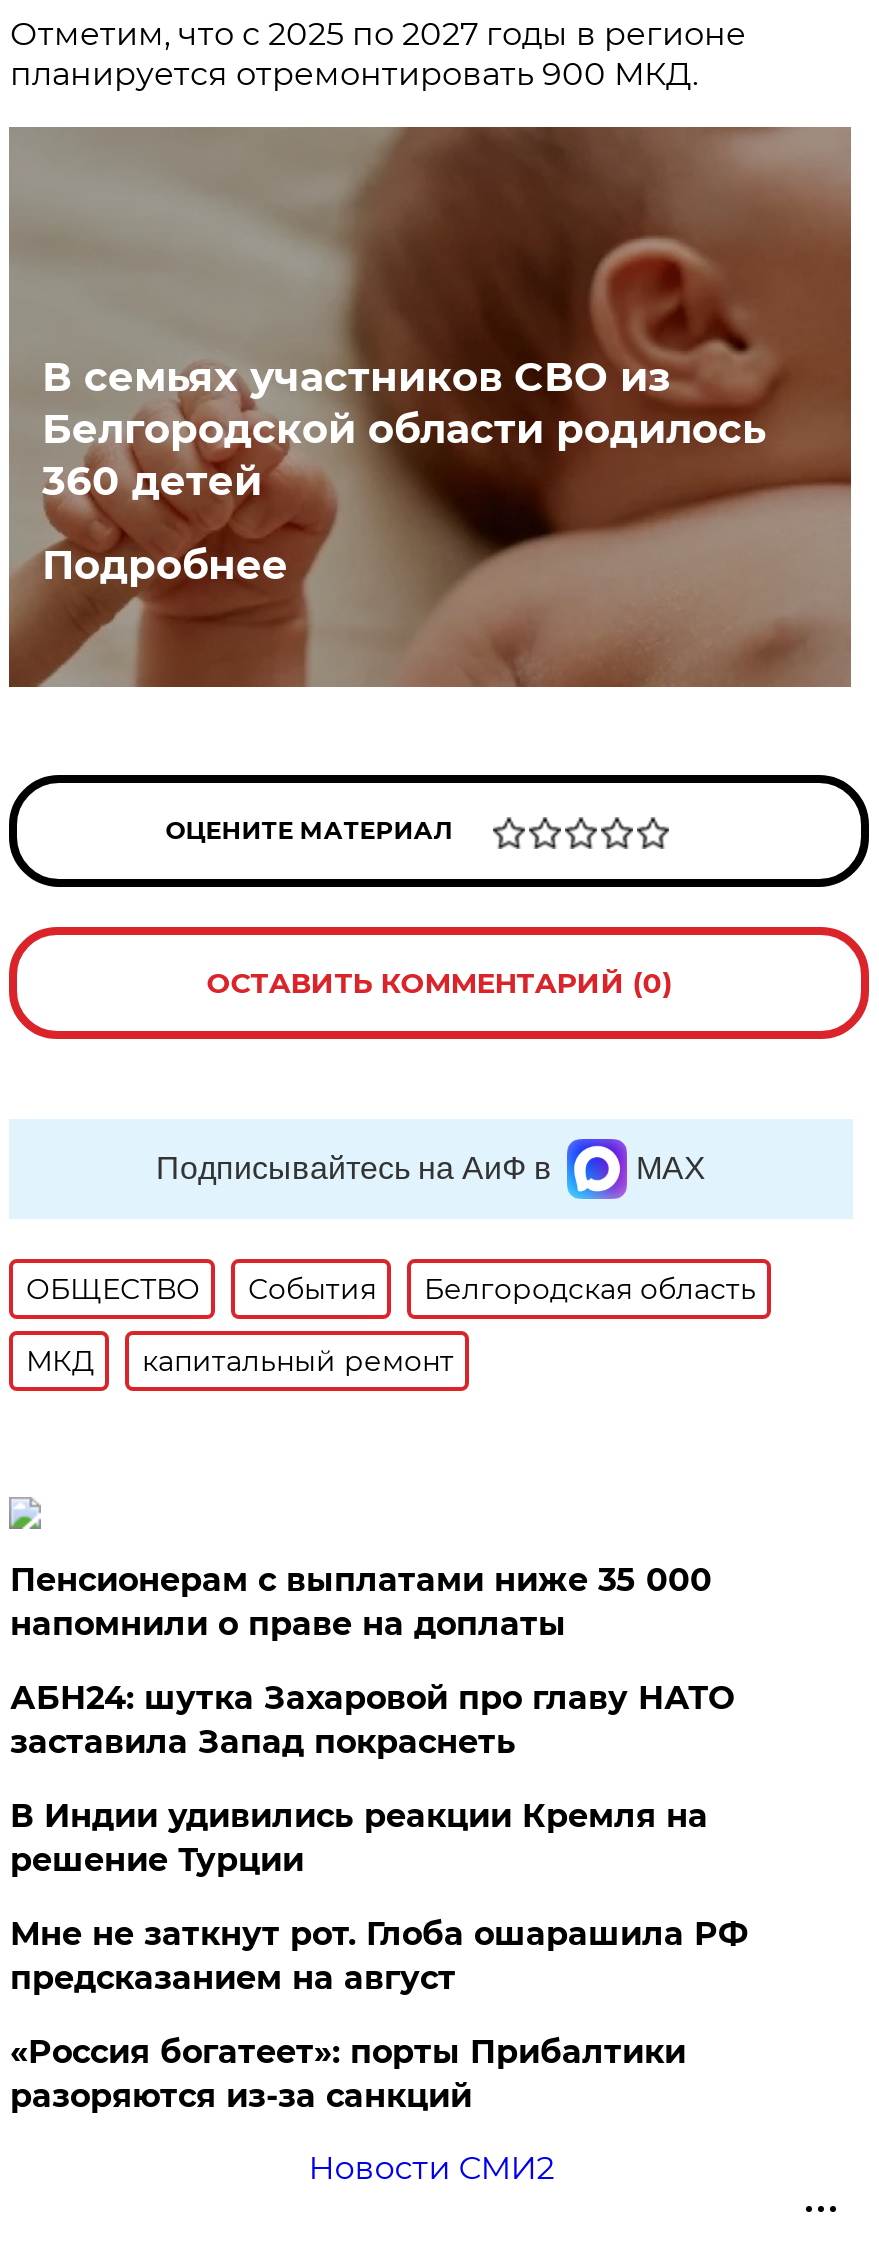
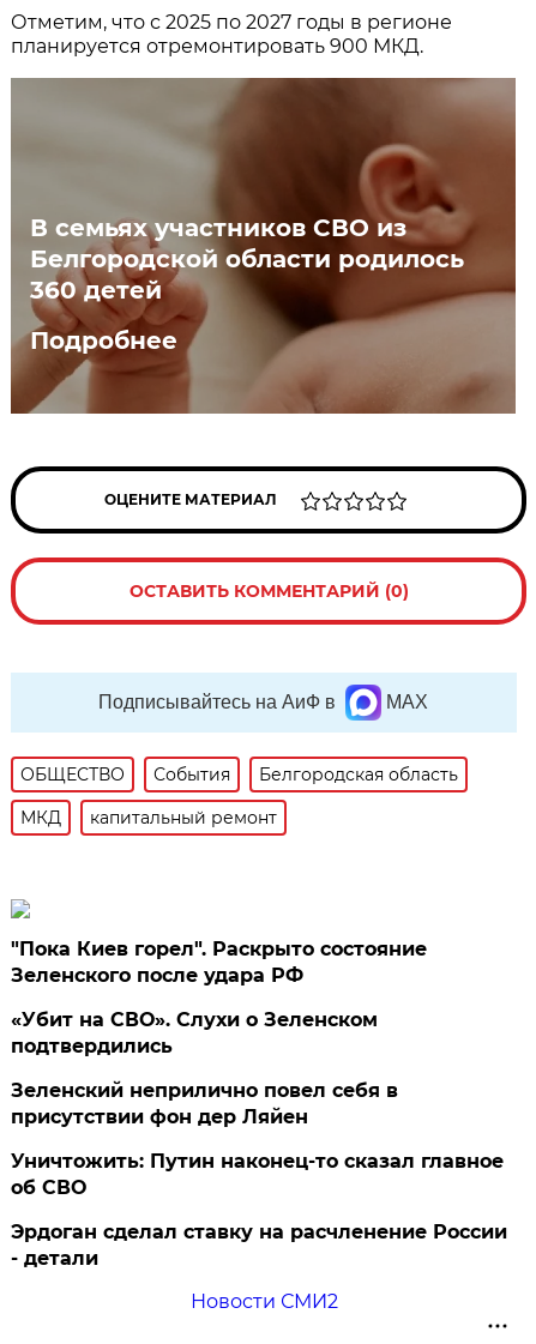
[10,1561,712,1643] Пенсионерам с выплатами ниже 35 000 | напомнили о праве на доплаты -> [11,938,427,987] "Пока Киев горел". Раскрыто состояние | Зеленского после удара РФ
[10,1679,734,1761] АБН24: шутка Захаровой про главу НАТО | заставила Запад покраснеть -> [11,1008,378,1057] «Убит на СВО». Слухи о Зеленском | подтвердились
[10,1797,708,1879] В Индии удивились реакции Кремля на | решение Турции -> [11,1079,399,1128] Зеленский неприлично повел cебя в | присутствии фон дер Ляйен
[10,1915,748,1997] Мне не заткнут рот. Глоба ошарашила РФ | предсказанием на август -> [11,1150,504,1199] Уничтожить: Путин наконец-то сказал главное | об СВО
[10,2033,686,2115] «Россия богатеет»: порты Прибалтики | разоряются из-за санкций -> [11,1221,508,1270] Эрдоган сделал ставку на расчленение России | - детали

